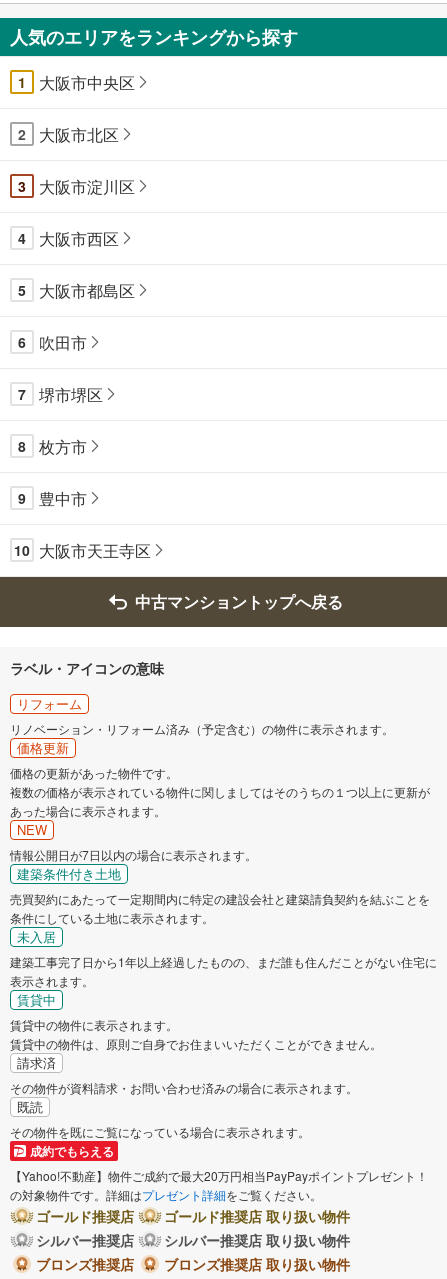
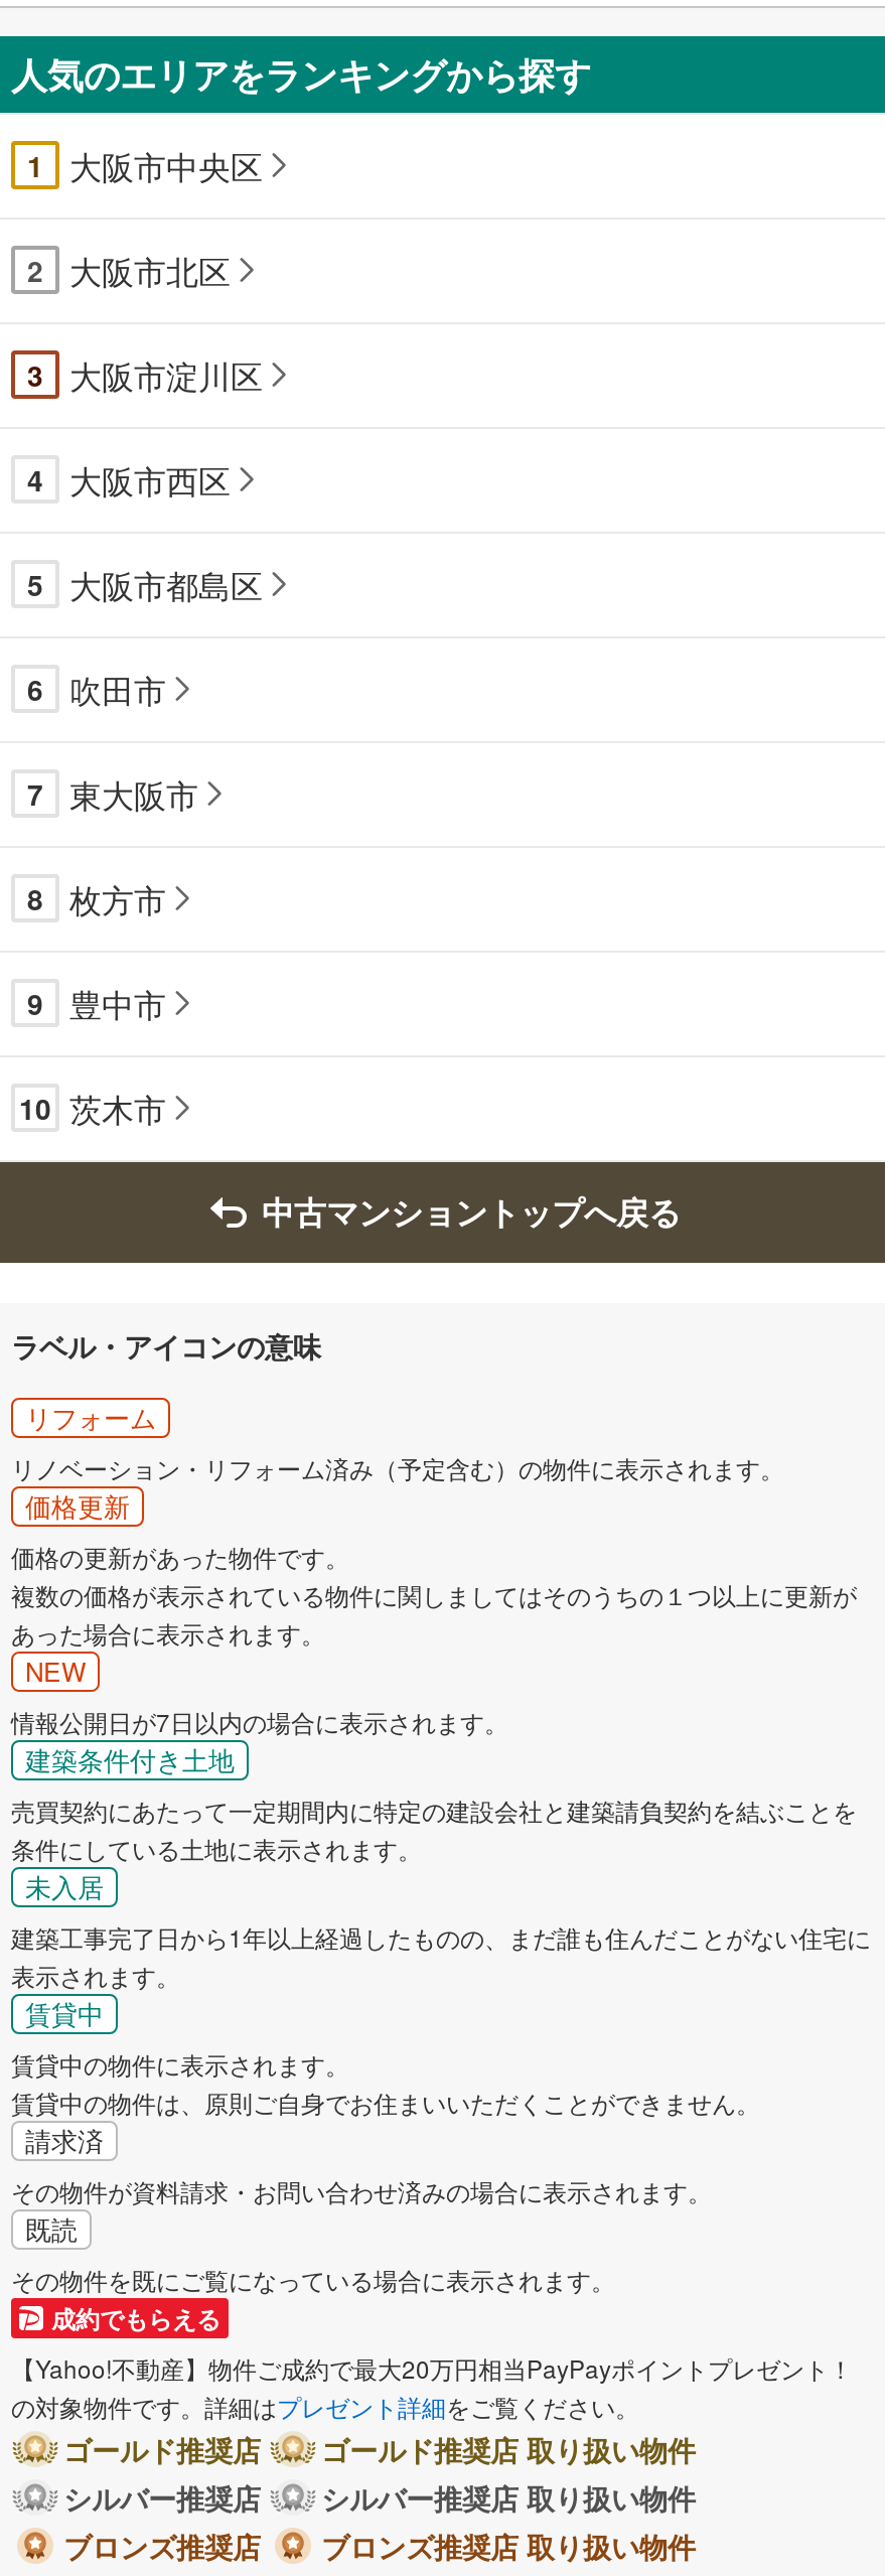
[39,383,103,406] 堺市堺区 -> [69,771,198,817] 東大阪市
[14,539,151,562] 10 大阪市天王寺区 -> [19,1085,166,1132] 10 茨木市

